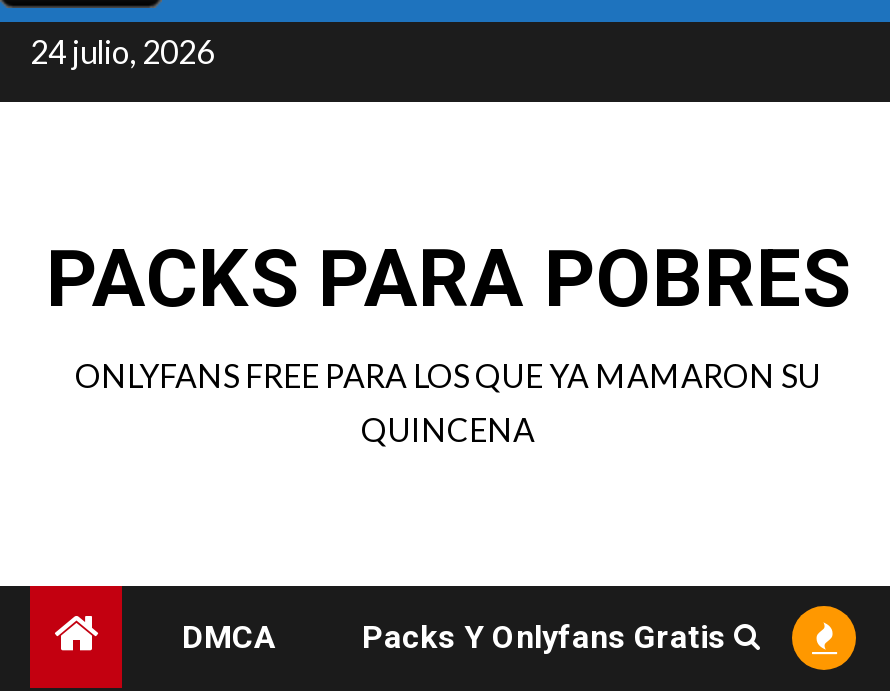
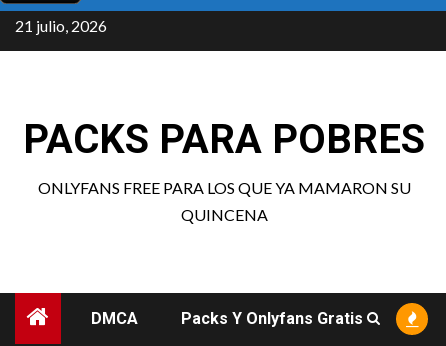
[30,32,214,70] 24 julio, 2026 -> [15,16,107,35] 21 julio, 2026

